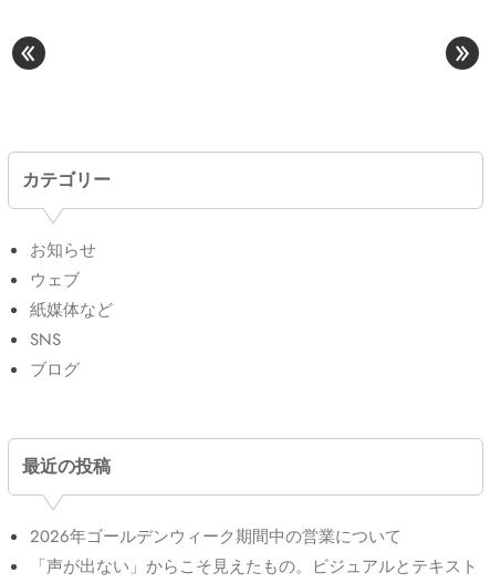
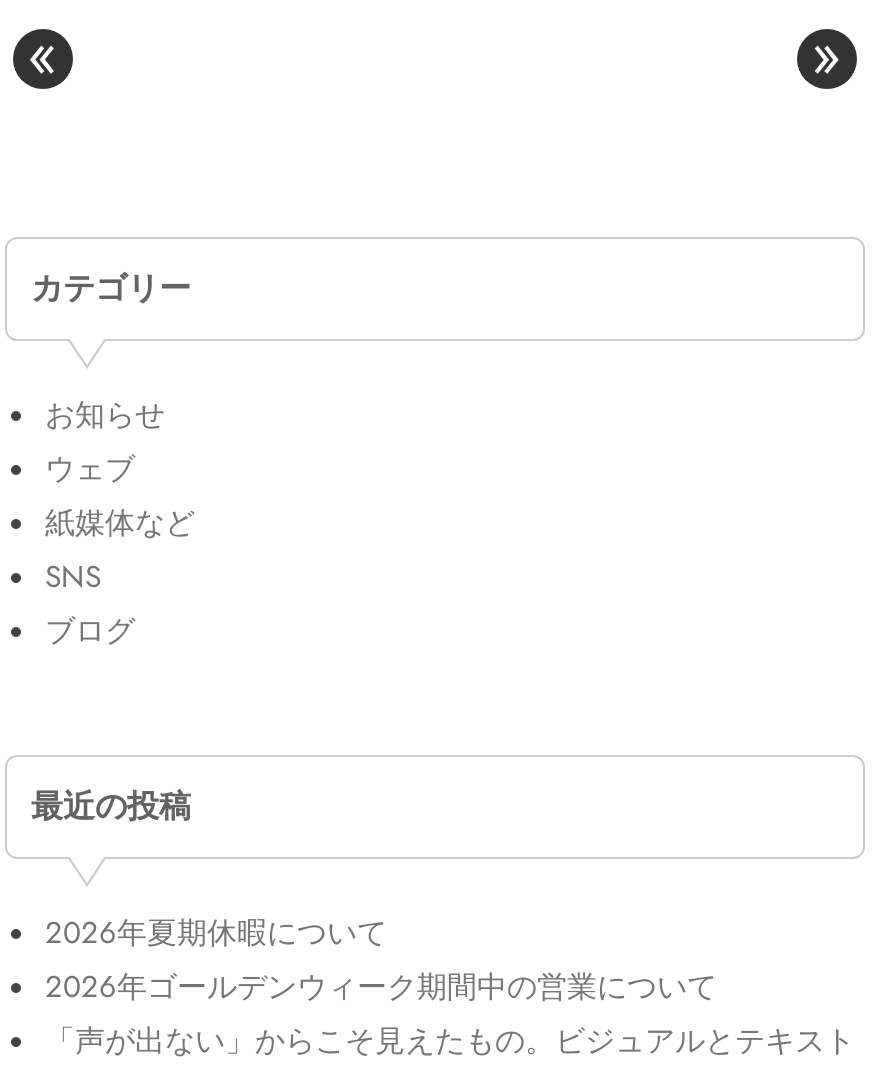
none -> [45,912,387,956] 2026年夏期休暇について

